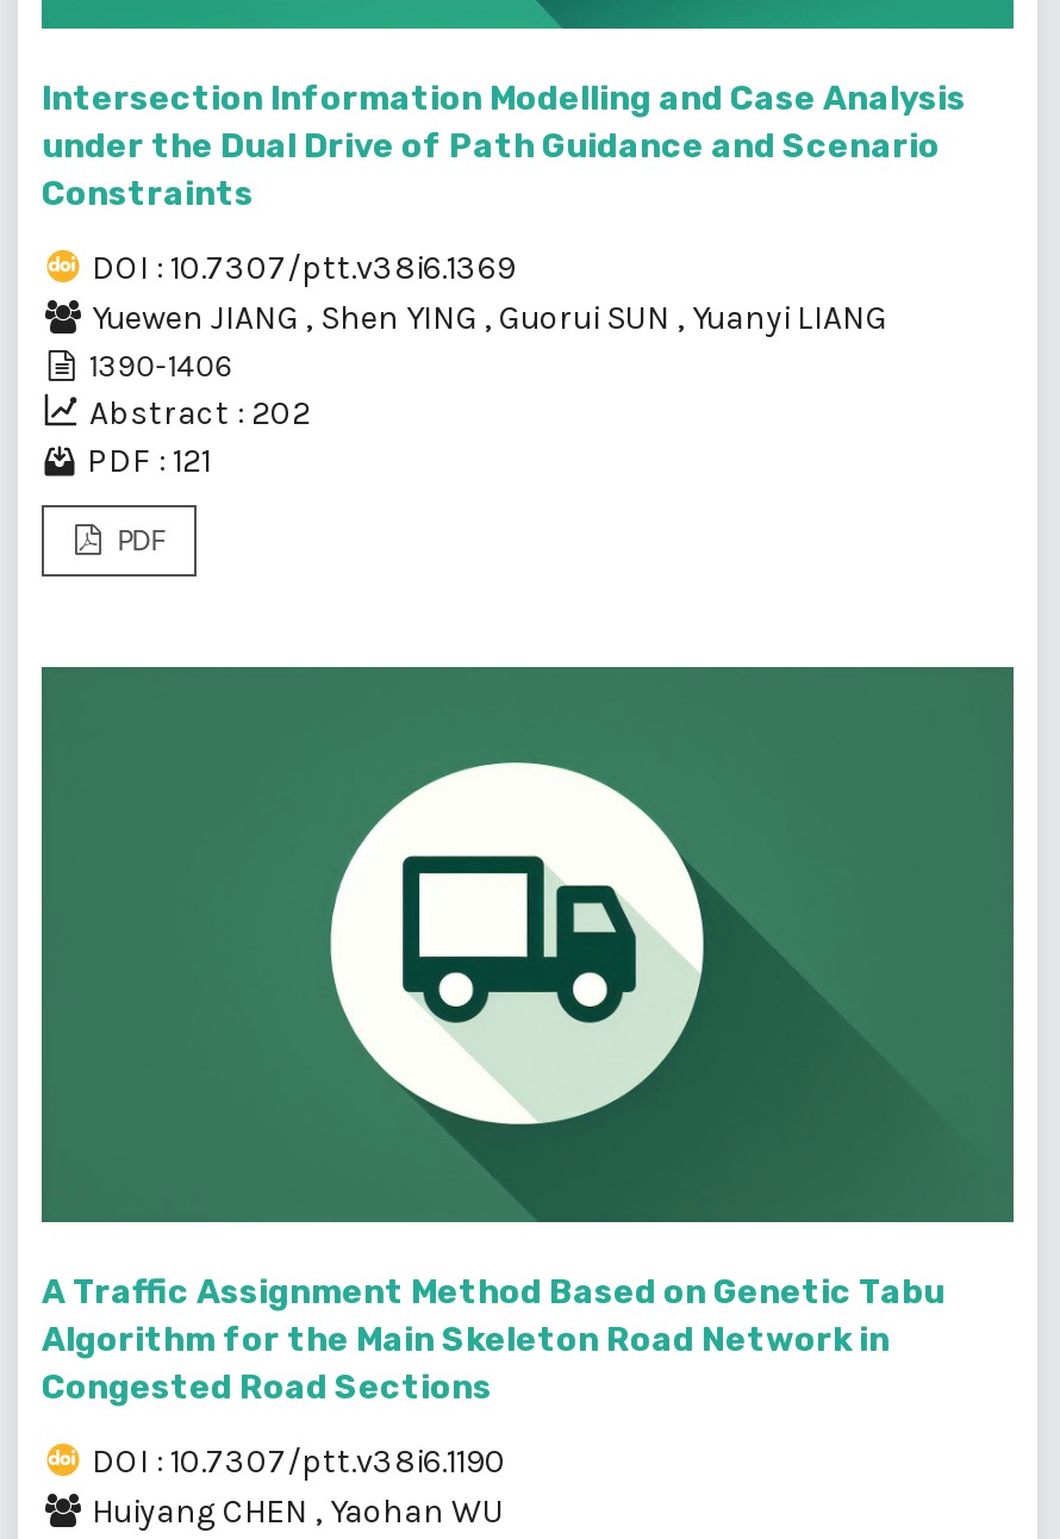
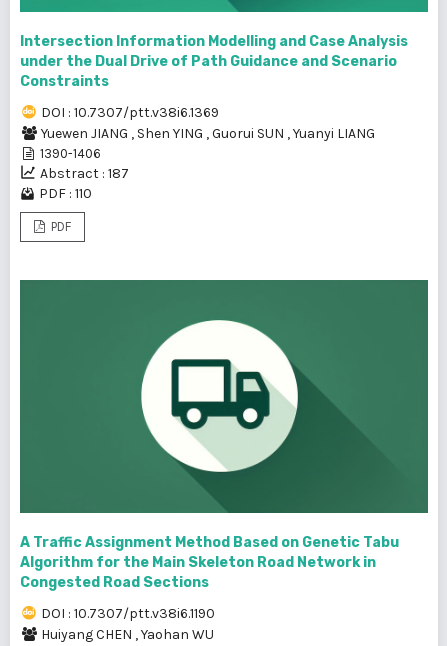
[89,393,311,433] Abstract : 202 -> [40,165,129,182] Abstract : 187
[87,440,211,481] PDF : 121 -> [39,185,92,202] PDF : 110

